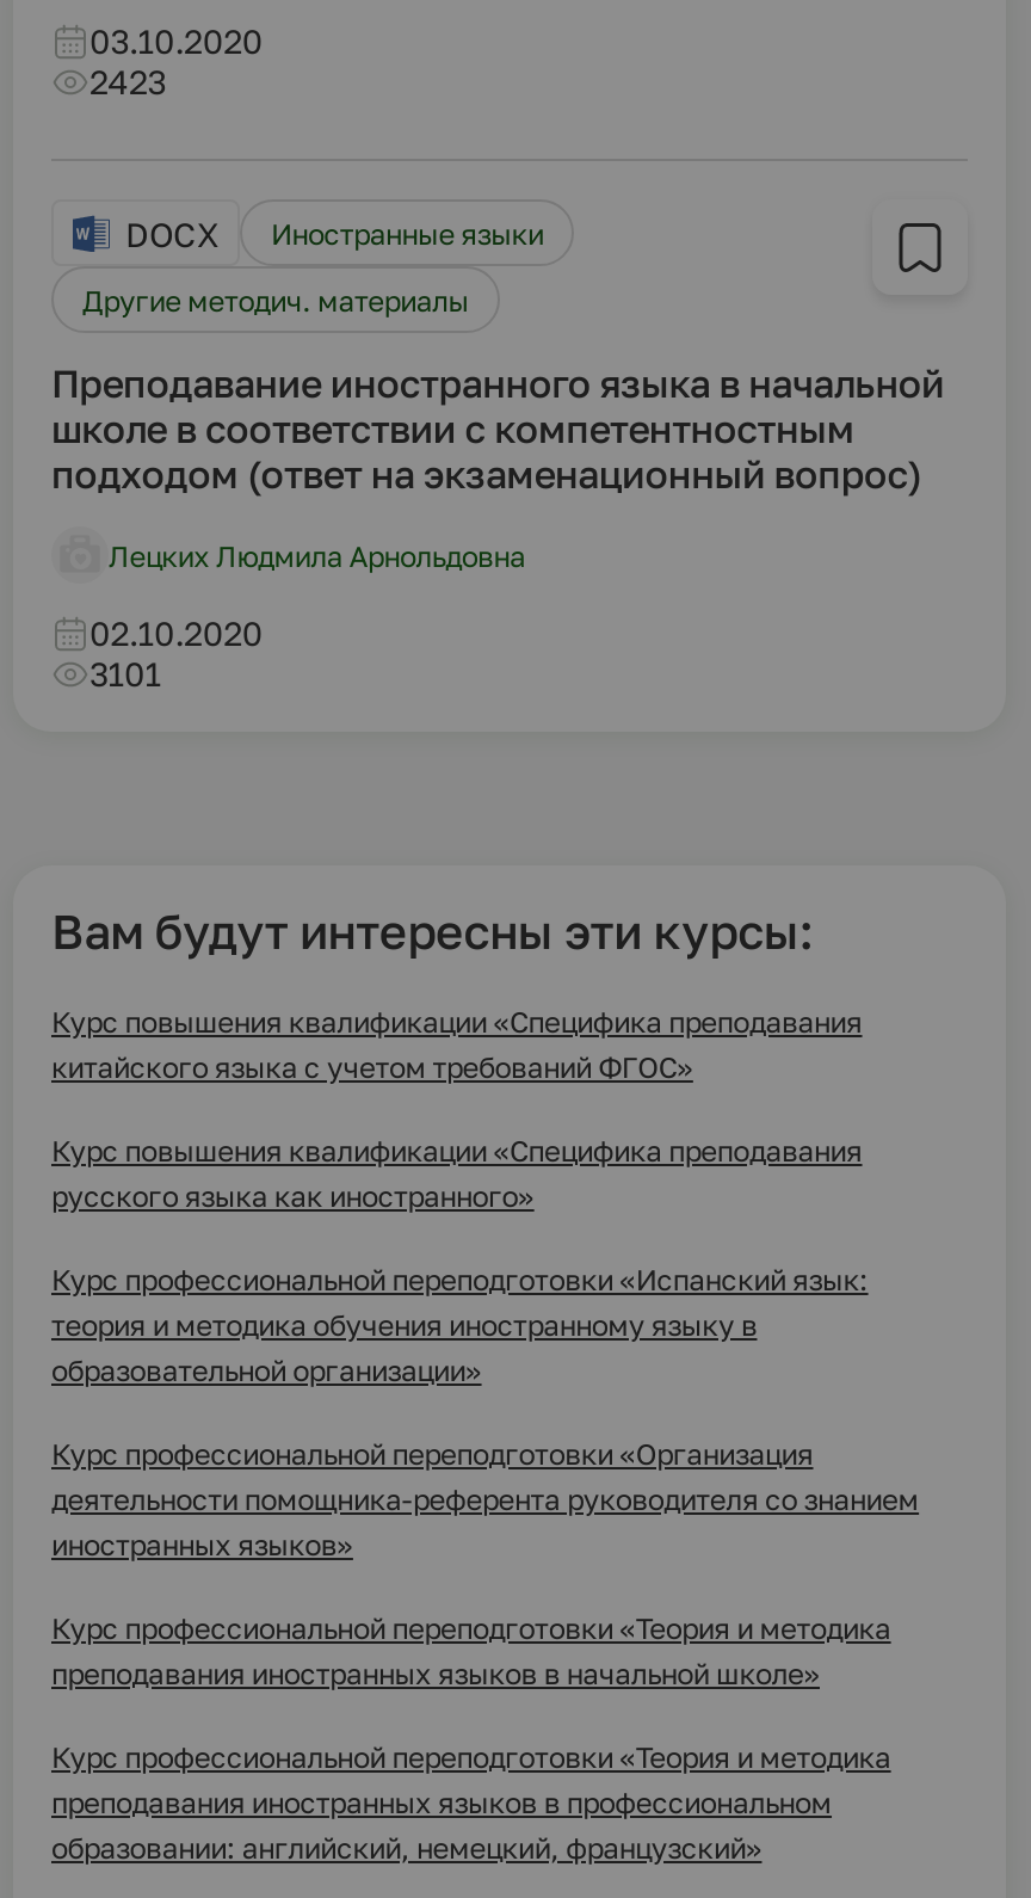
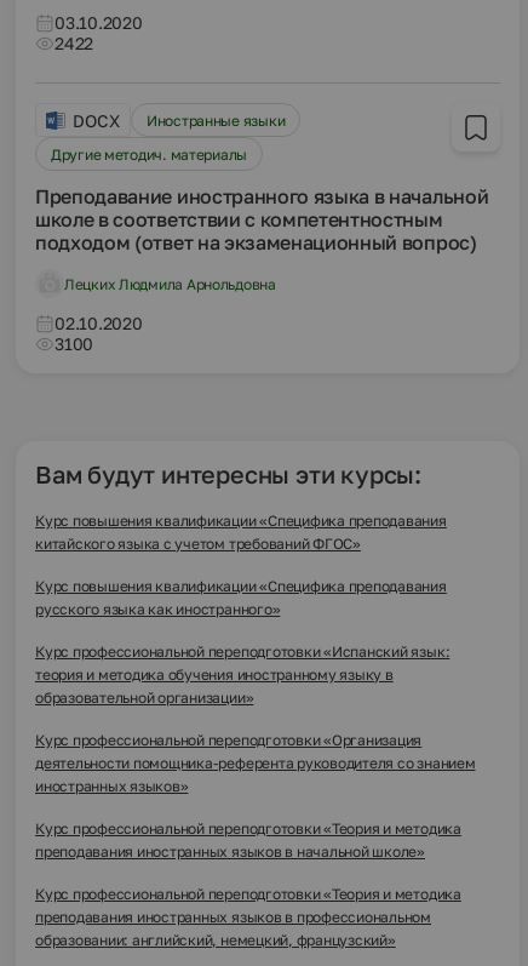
[89,61,166,101] 2423 -> [54,33,93,53] 2422
[89,653,161,694] 3101 -> [54,333,93,354] 3100

